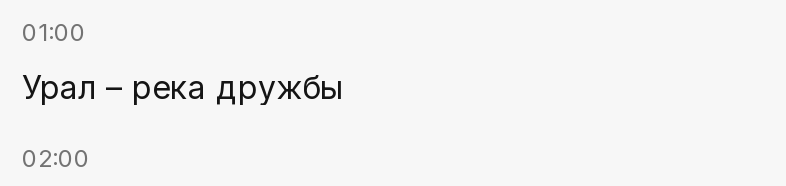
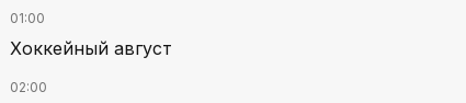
[22,67,344,107] Урал – река дружбы -> [10,37,172,59] Хоккейный август

